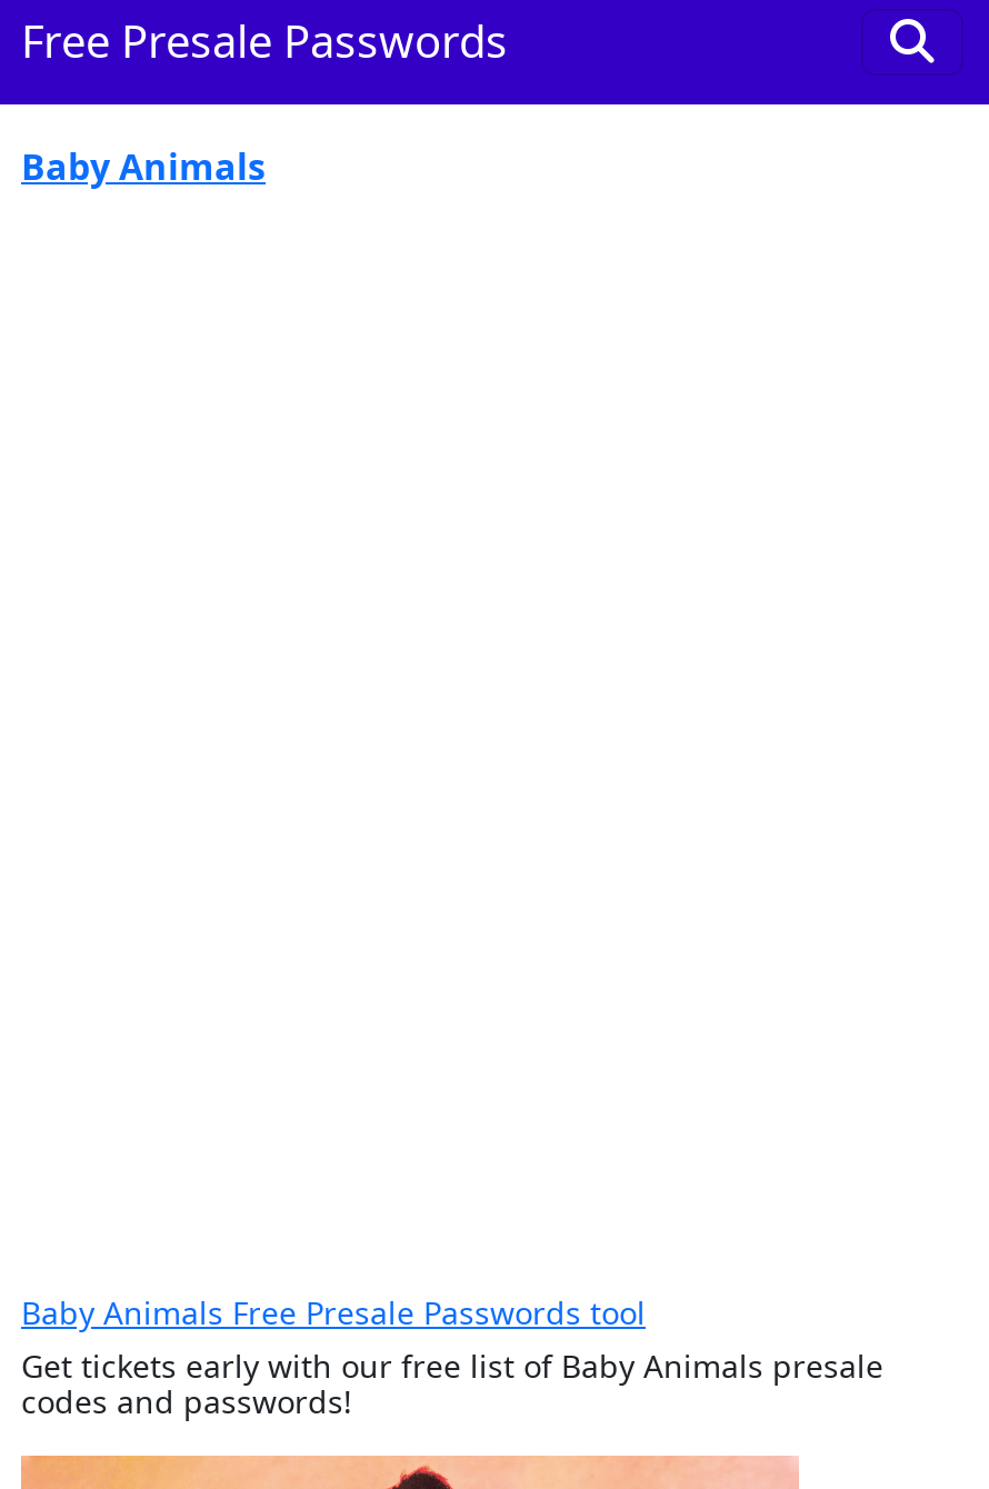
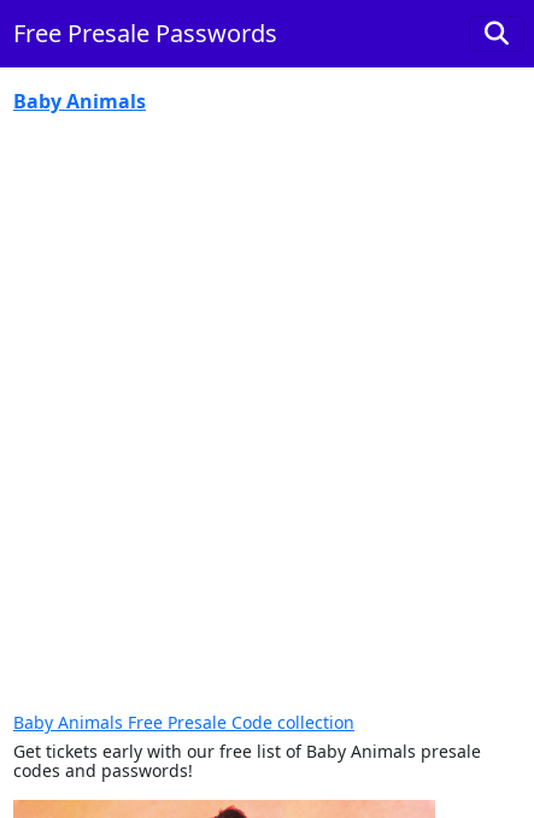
[21,1291,646,1333] Baby Animals Free Presale Passwords tool -> [13,711,354,734] Baby Animals Free Presale Code collection

